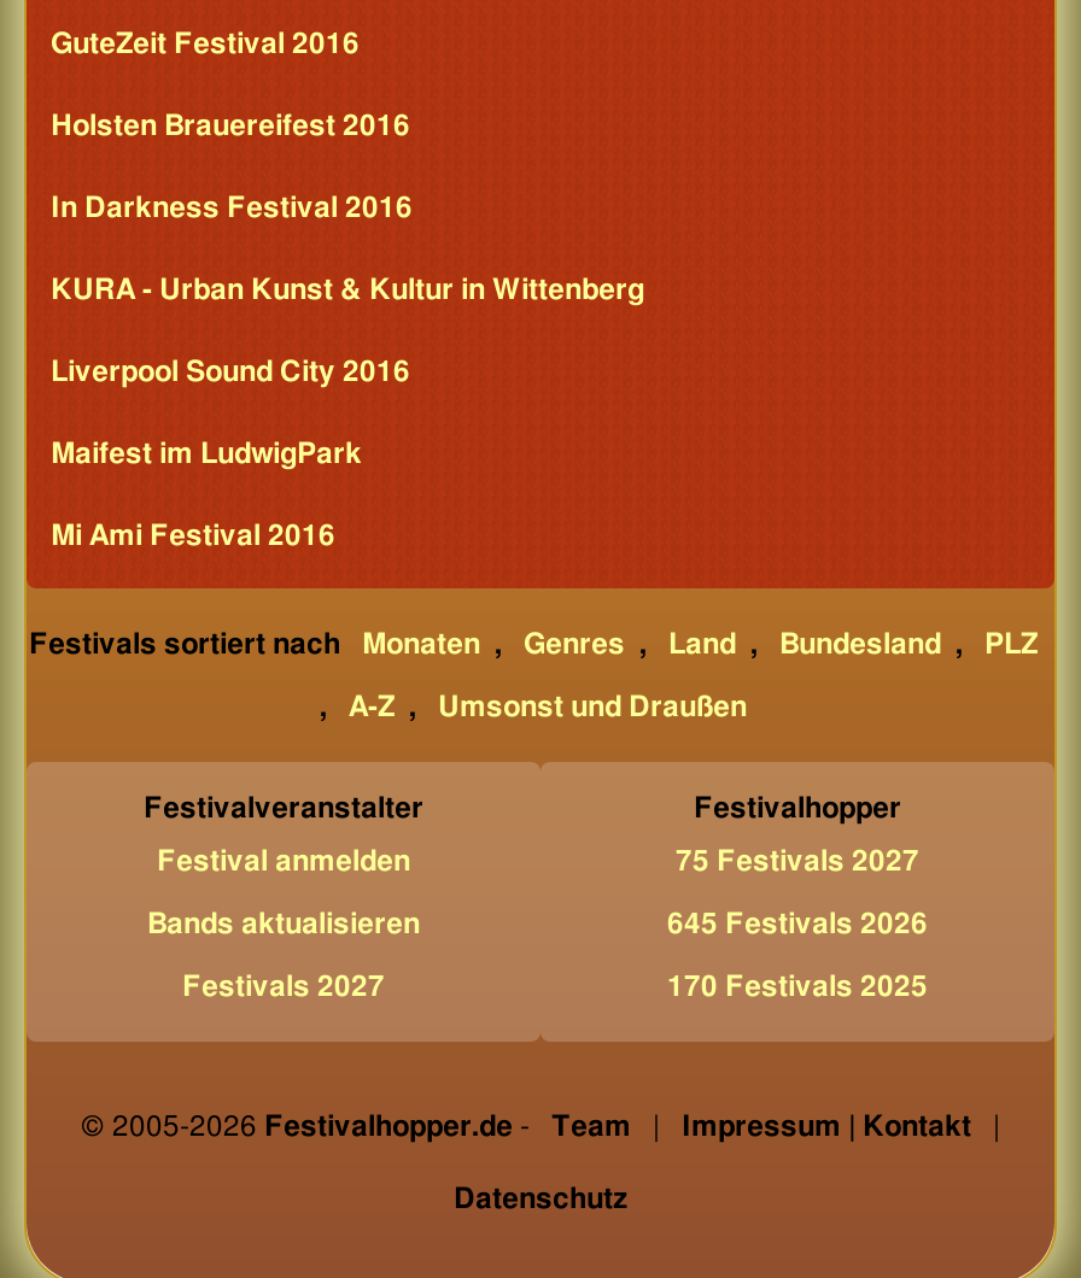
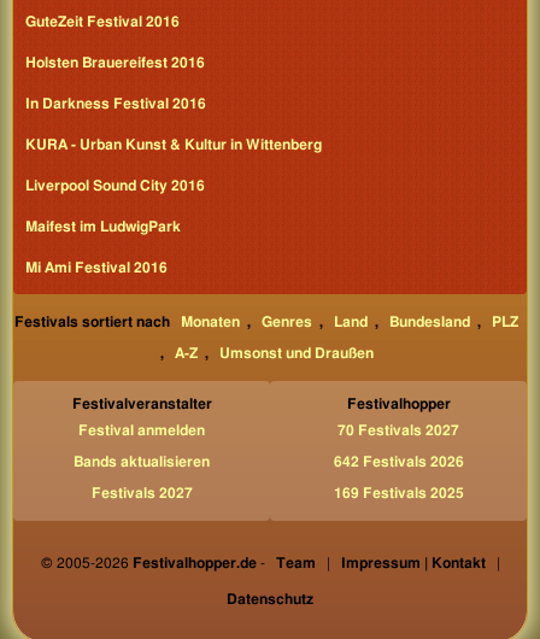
[676,846,919,875] 75 Festivals 2027 -> [337,423,459,437] 70 Festivals 2027
[667,909,928,938] 645 Festivals 2026 -> [333,454,463,469] 642 Festivals 2026
[667,971,928,1000] 170 Festivals 2025 -> [333,486,463,500] 169 Festivals 2025

